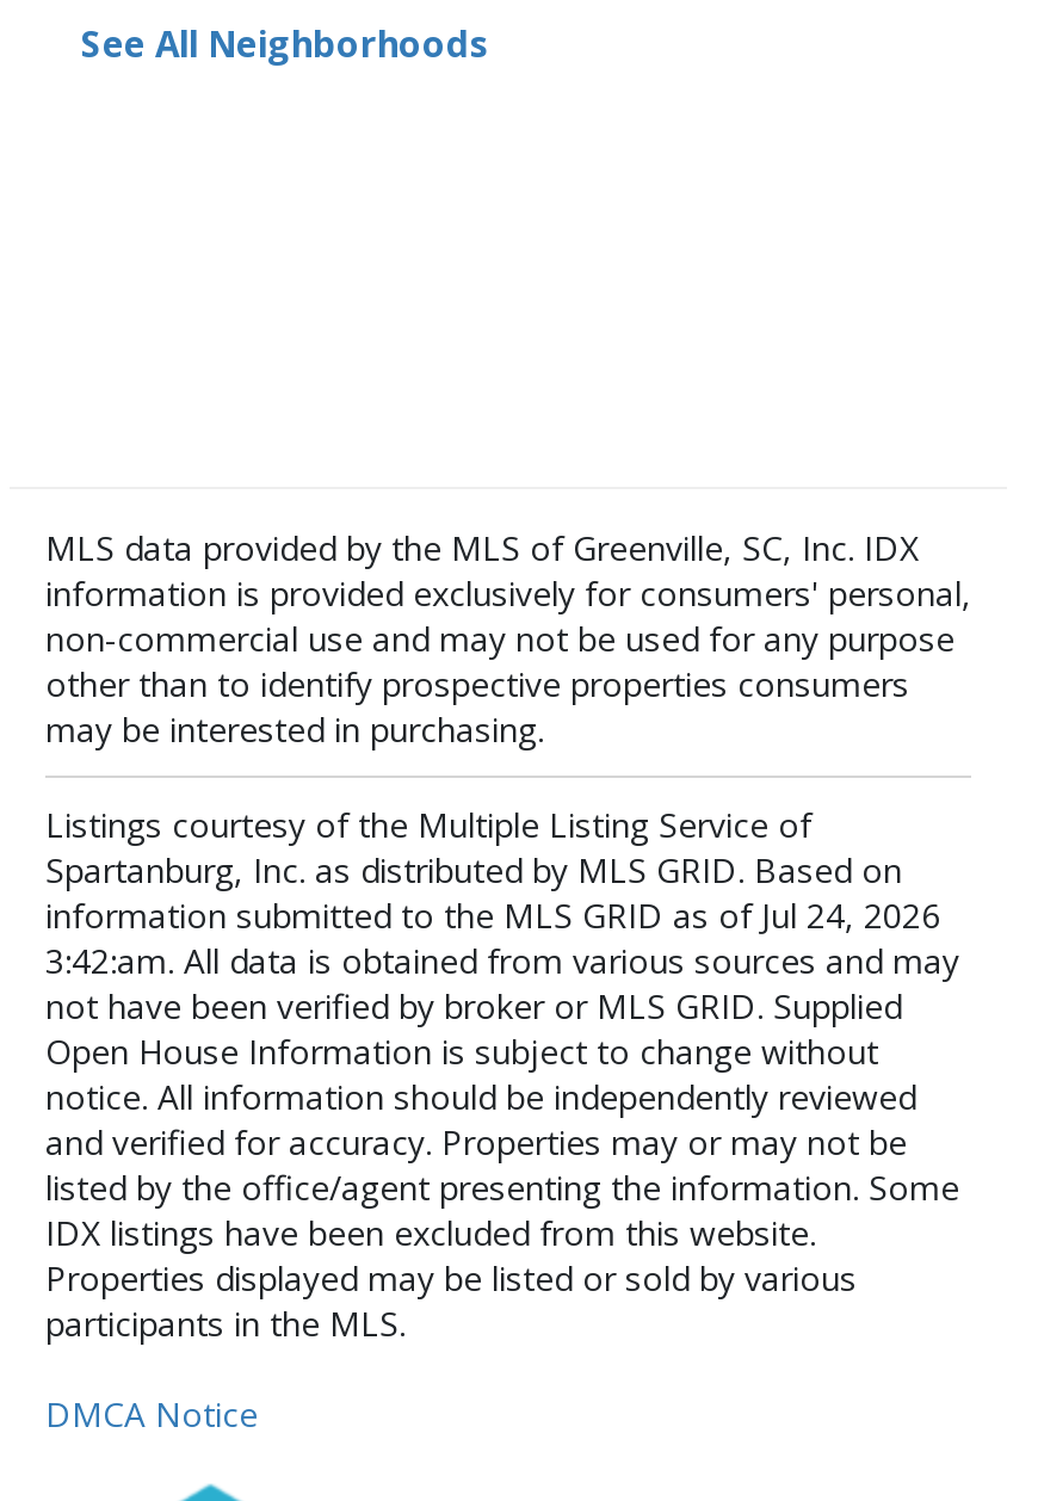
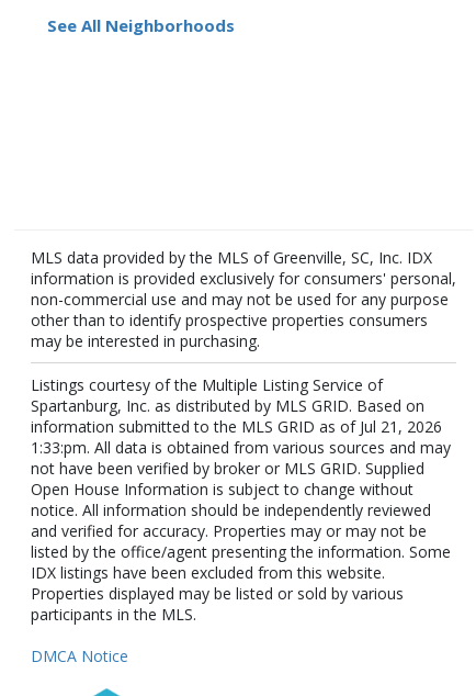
[45,892,940,938] information submitted to the MLS GRID as of Jul 24, 2026 -> [31,416,442,437] information submitted to the MLS GRID as of Jul 21, 2026
[45,938,959,983] 3:42:am. All data is obtained from various sources and may -> [31,437,451,458] 1:33:pm. All data is obtained from various sources and may

